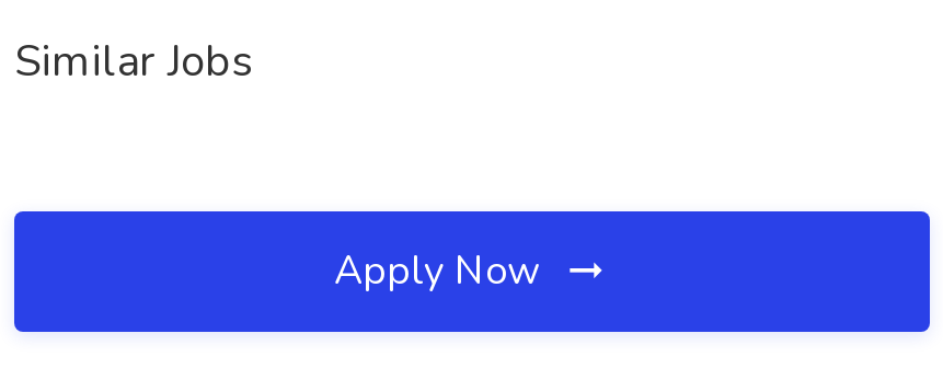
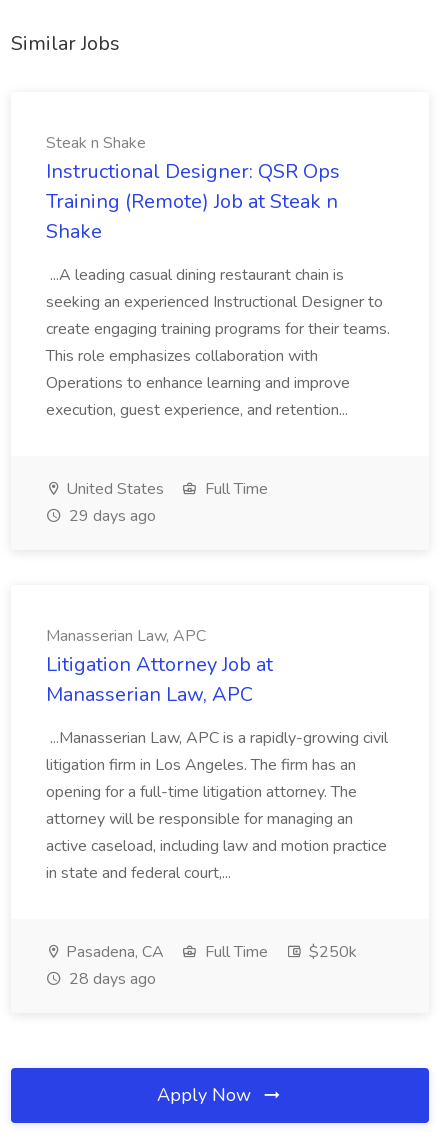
none -> [46,132,390,421] Steak n Shake | Instructional Designer: QSR Ops | Training (Remote) Job at Steak n | Shake | ...A leading casual dining restaurant chain is | seeking an experienced Instructional Designer to | create engaging training programs for their teams. | This role emphasizes collaboration with | Operations to enhance learning and improve | execution, guest experience, and retention...
none -> [46,625,388,884] Manasserian Law, APC | Litigation Attorney Job at | Manasserian Law, APC | ...Manasserian Law, APC is a rapidly-growing civil | litigation firm in Los Angeles. The firm has an | opening for a full-time litigation attorney. The | attorney will be responsible for managing an | active caseload, including law and motion practice | in state and federal court,...
none -> [62,478,268,527] United States | Full Time | 29 days ago
none -> [62,941,357,990] Pasadena, CA | Full Time | $250k | 28 days ago

